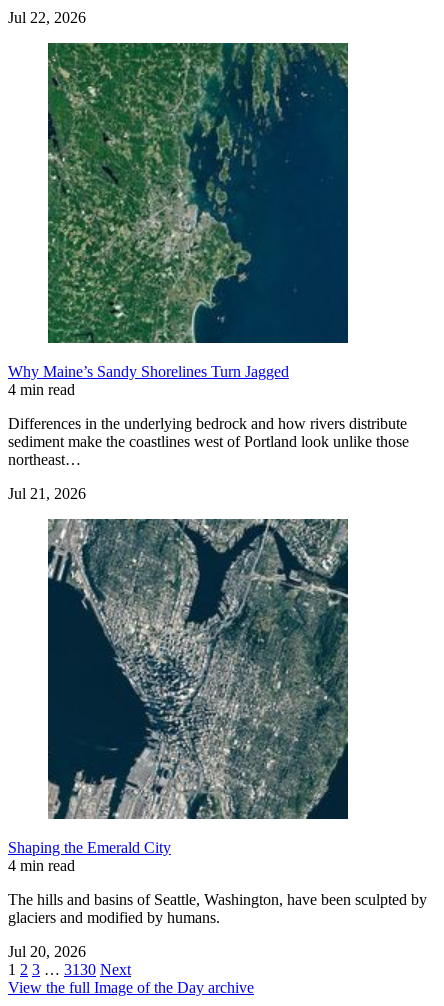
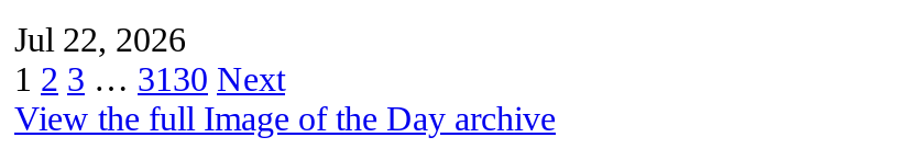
[8,42,409,502] [image] | Why Maine’s Sandy Shorelines Turn Jagged | 4 min read | Differences in the underlying bedrock and how rivers distribute | sediment make the coastlines west of Portland look unlike those | northeast… | Jul 21, 2026 -> none
[8,518,427,960] [image] | Shaping the Emerald City | 4 min read | The hills and basins of Seattle, Washington, have been sculpted by | glaciers and modified by humans. | Jul 20, 2026 -> none

